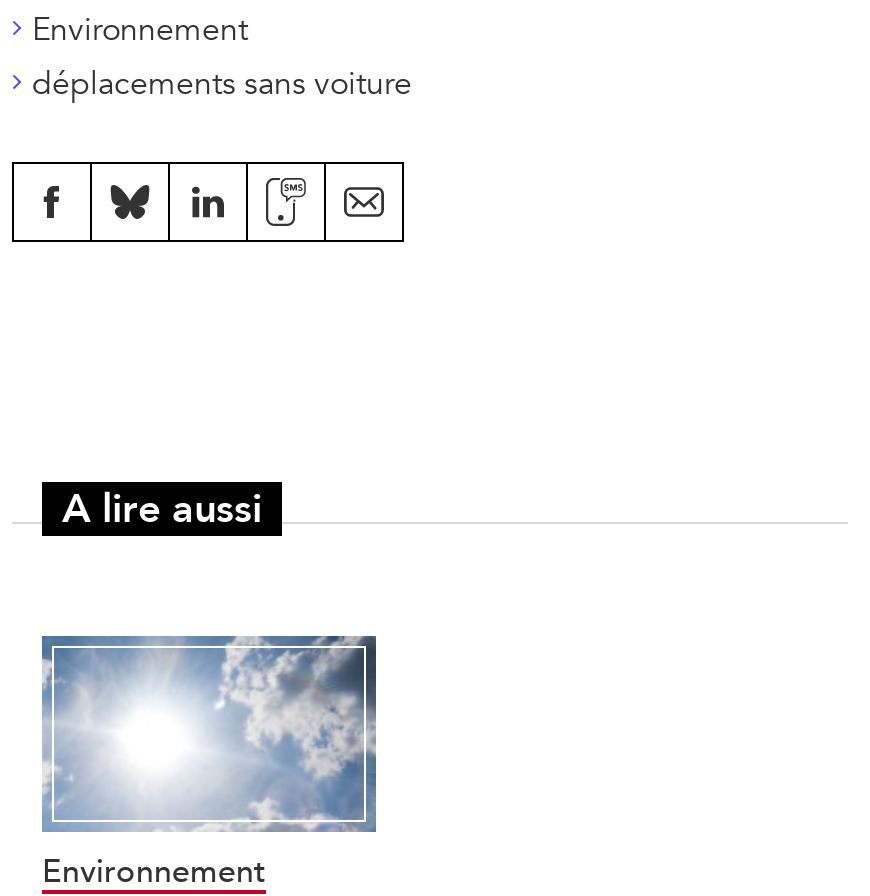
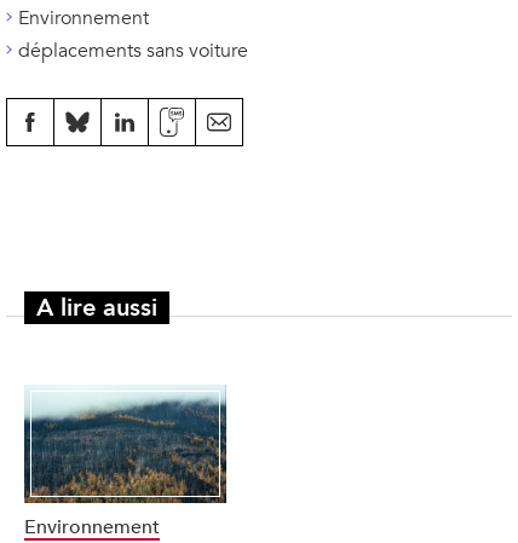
[40,634,378,834] [image] -> [23,386,228,504] [image]

